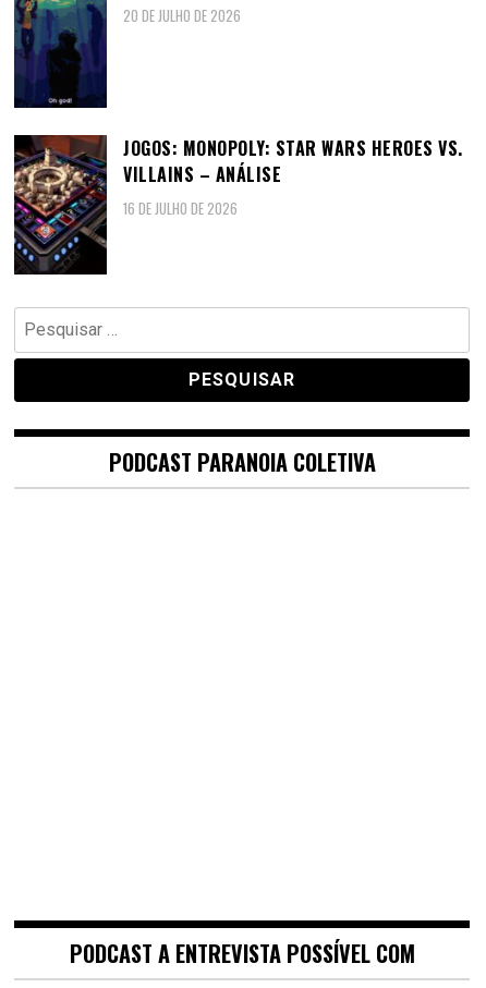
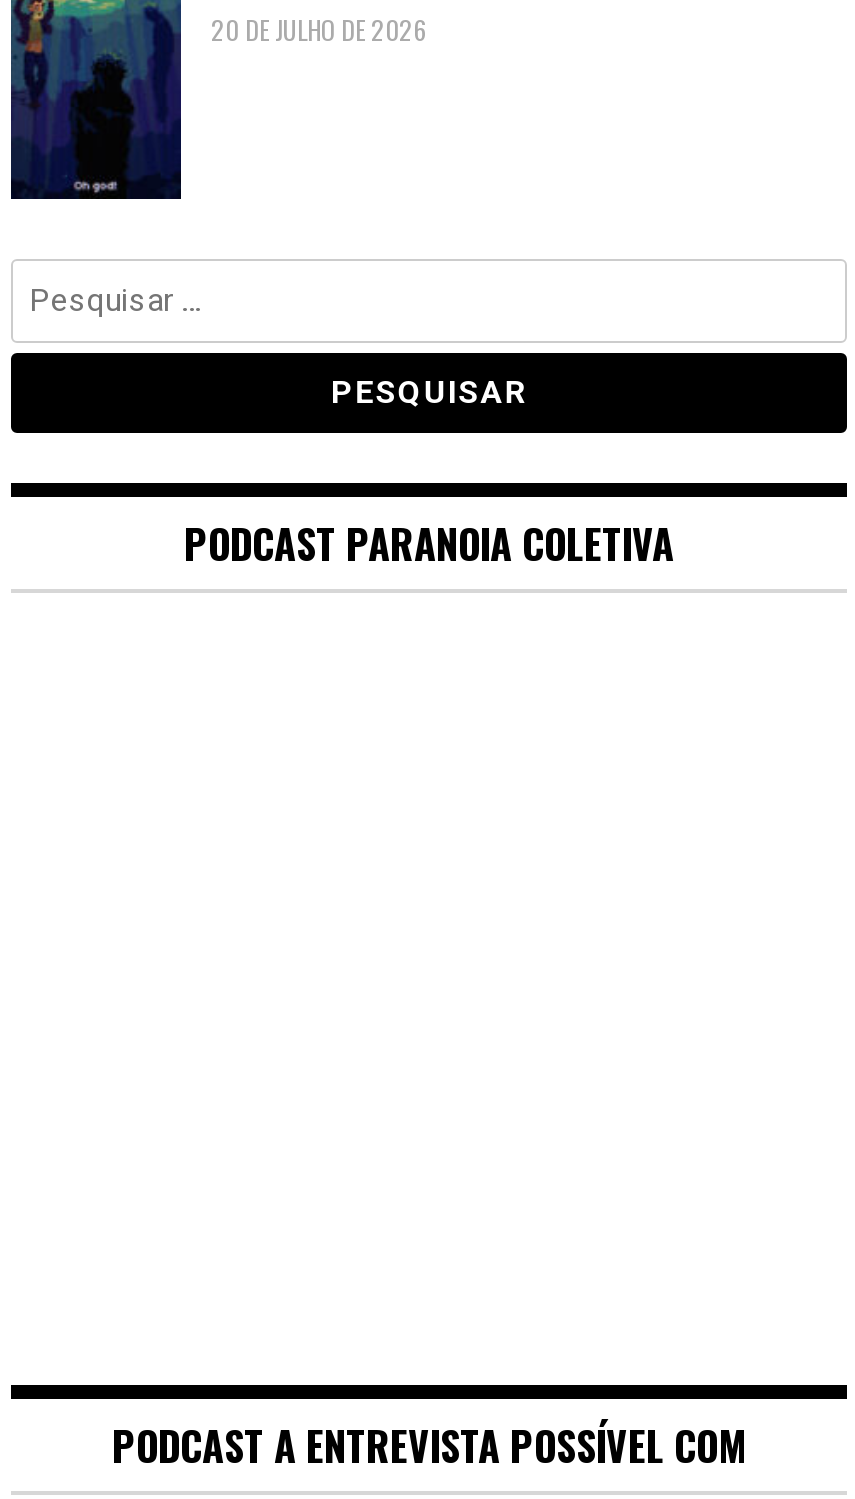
[13,134,463,276] [image] | JOGOS: MONOPOLY: STAR WARS HEROES VS. | VILLAINS – ANÁLISE | 16 DE JULHO DE 2026 -> none

